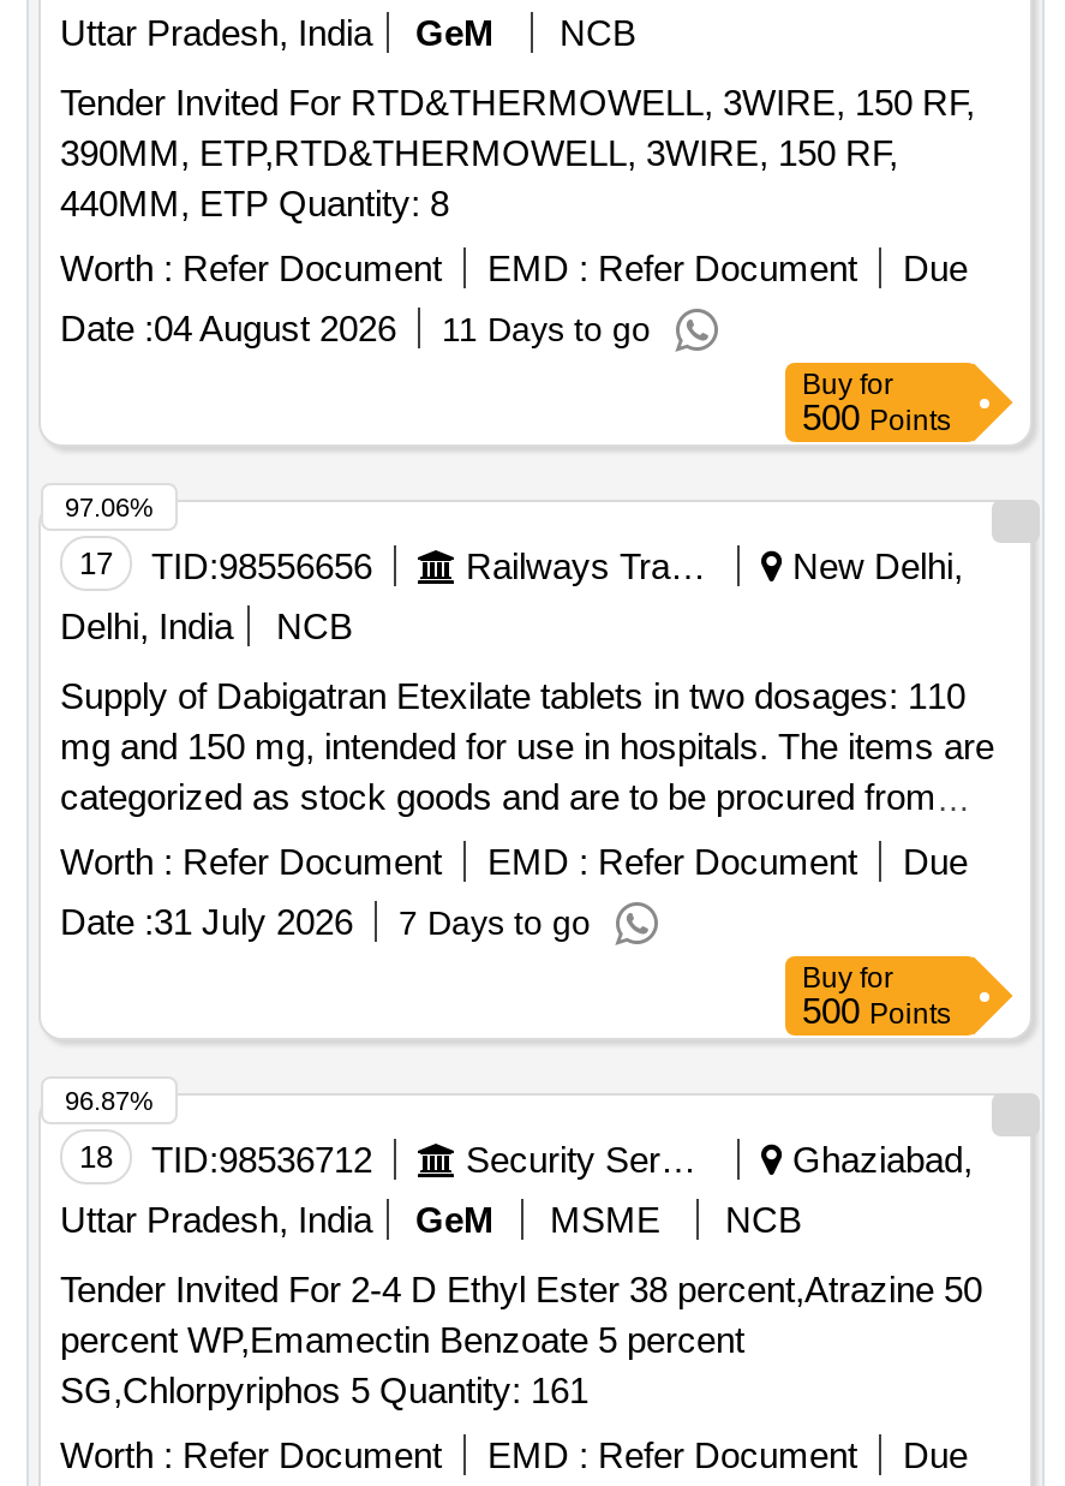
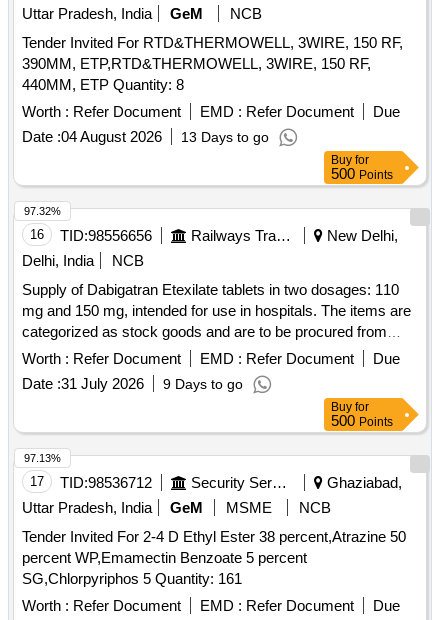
[60,308,651,349] Date : 04 August 2026 11 Days to go -> [22,128,269,145] Date : 04 August 2026 13 Days to go
[65,493,154,522] 97.06% -> [24,205,61,217] 97.32%
[79,546,372,587] 17 TID:98556656 -> [30,227,152,244] 16 TID:98556656
[60,901,591,942] Date : 31 July 2026 7 Days to go -> [22,375,243,392] Date : 31 July 2026 9 Days to go
[65,1086,154,1115] 96.87% -> [24,452,61,464] 97.13%
[79,1139,372,1180] 18 TID:98536712 -> [30,474,152,491] 17 TID:98536712

